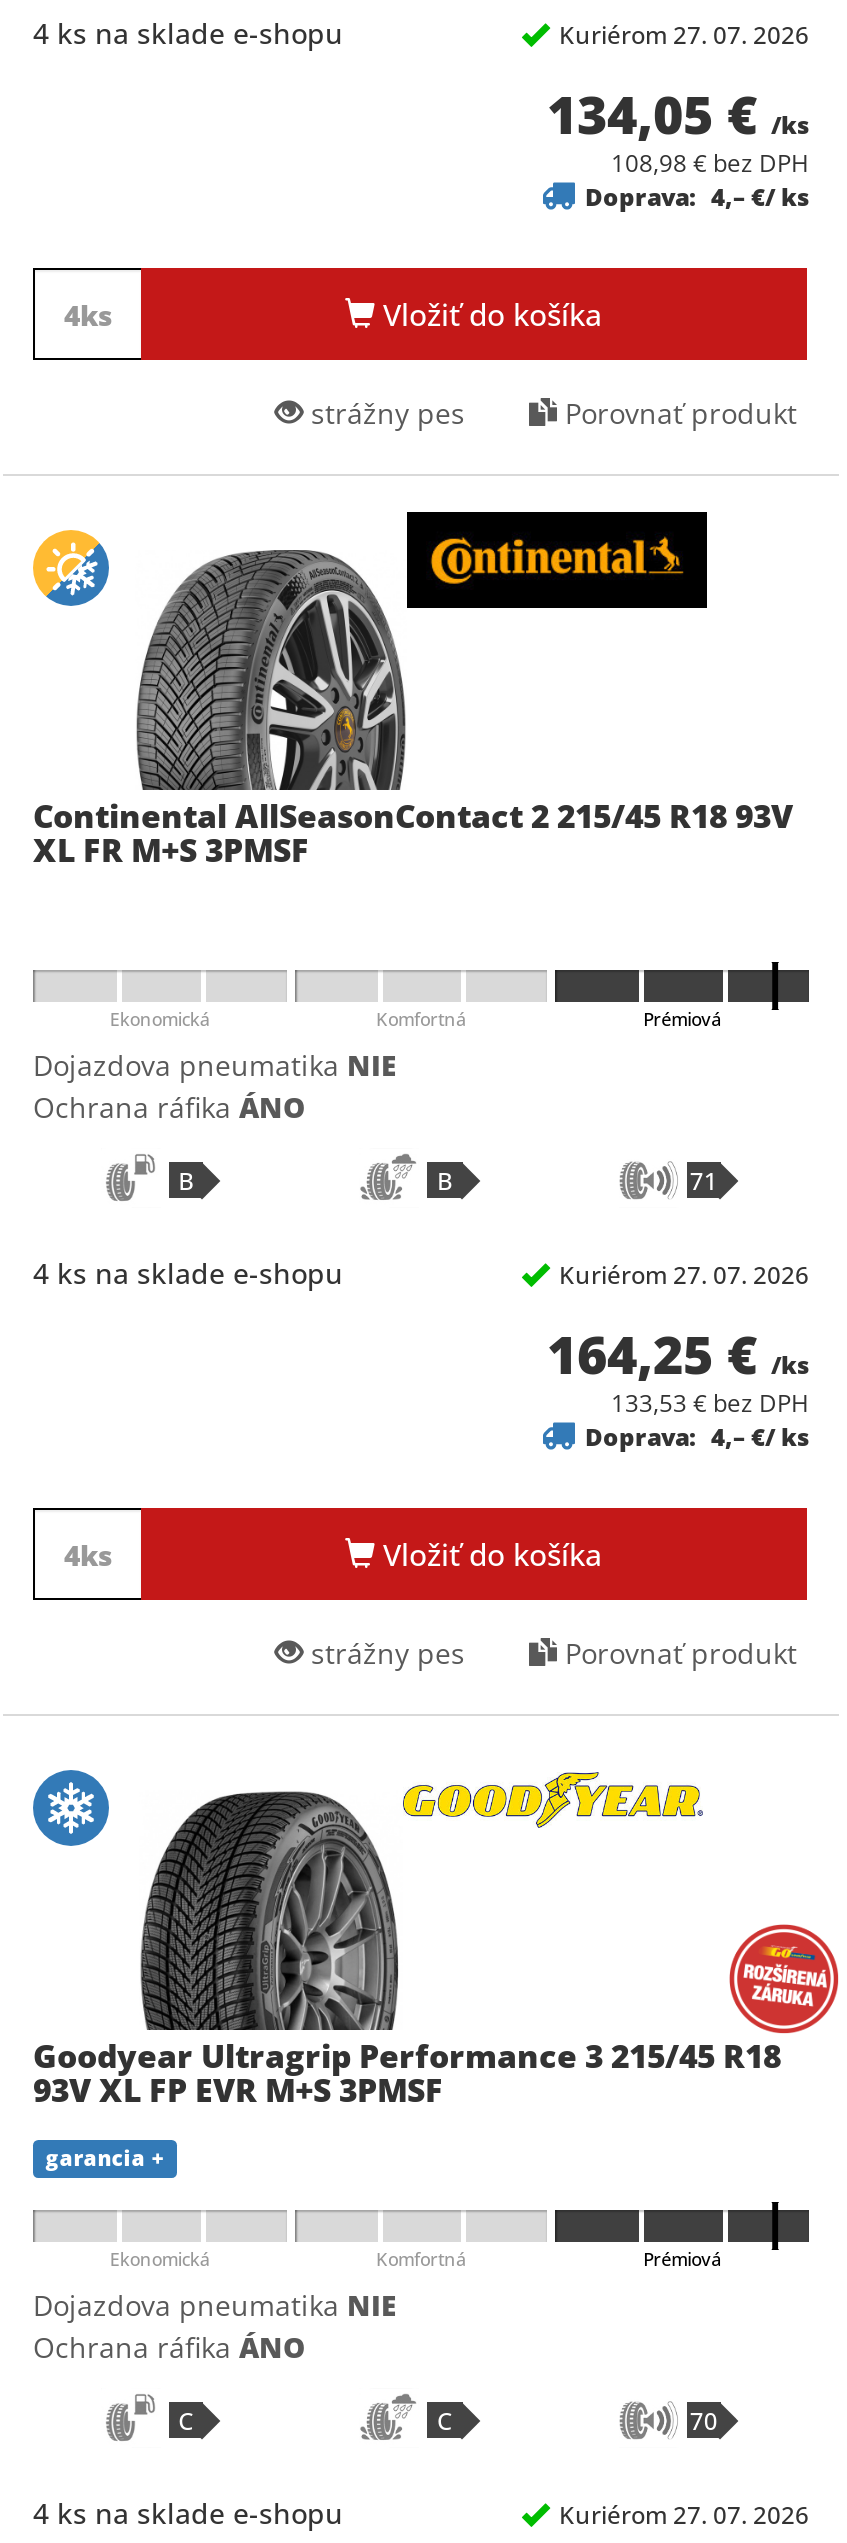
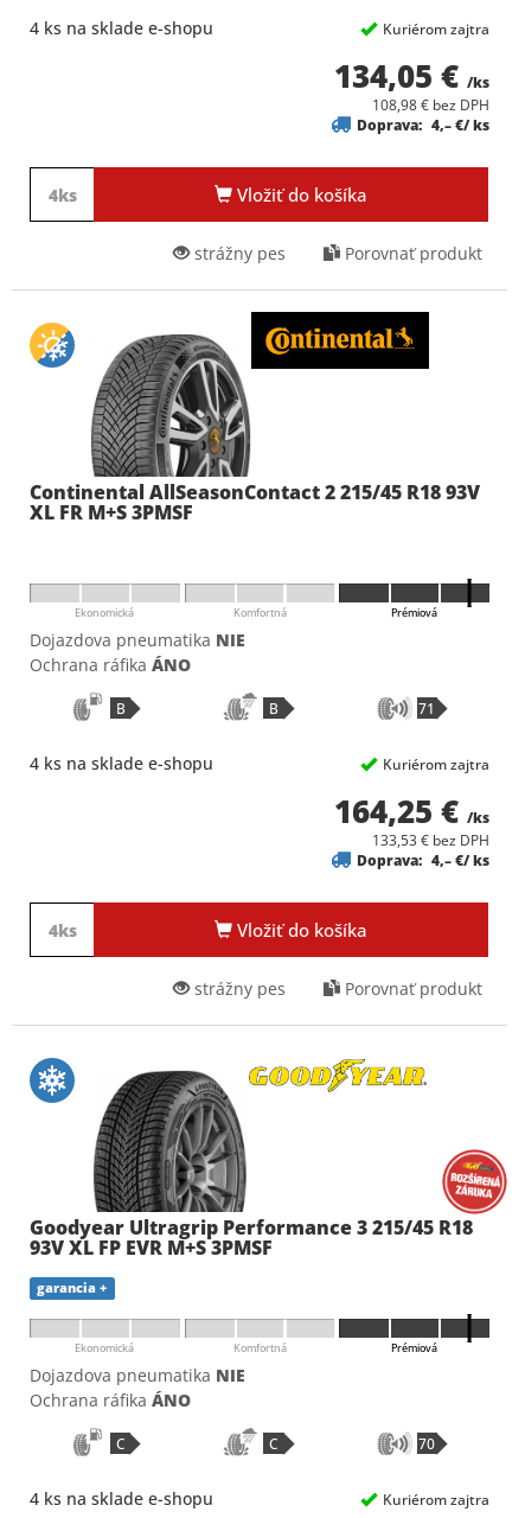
[559,18,809,52] Kuriérom 27. 07. 2026 -> [383,19,489,39] Kuriérom zajtra
[559,1258,809,1292] Kuriérom 27. 07. 2026 -> [383,754,489,774] Kuriérom zajtra
[559,2498,809,2532] Kuriérom 27. 07. 2026 -> [383,1490,489,1510] Kuriérom zajtra

